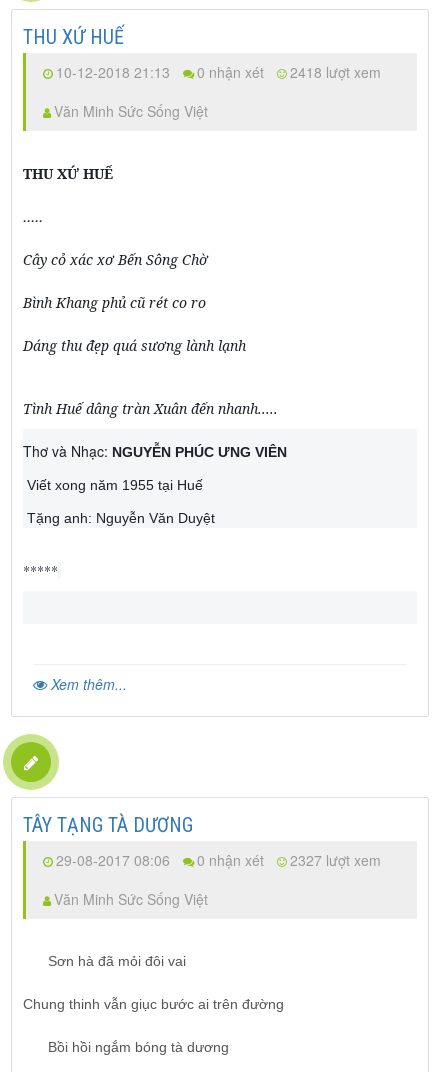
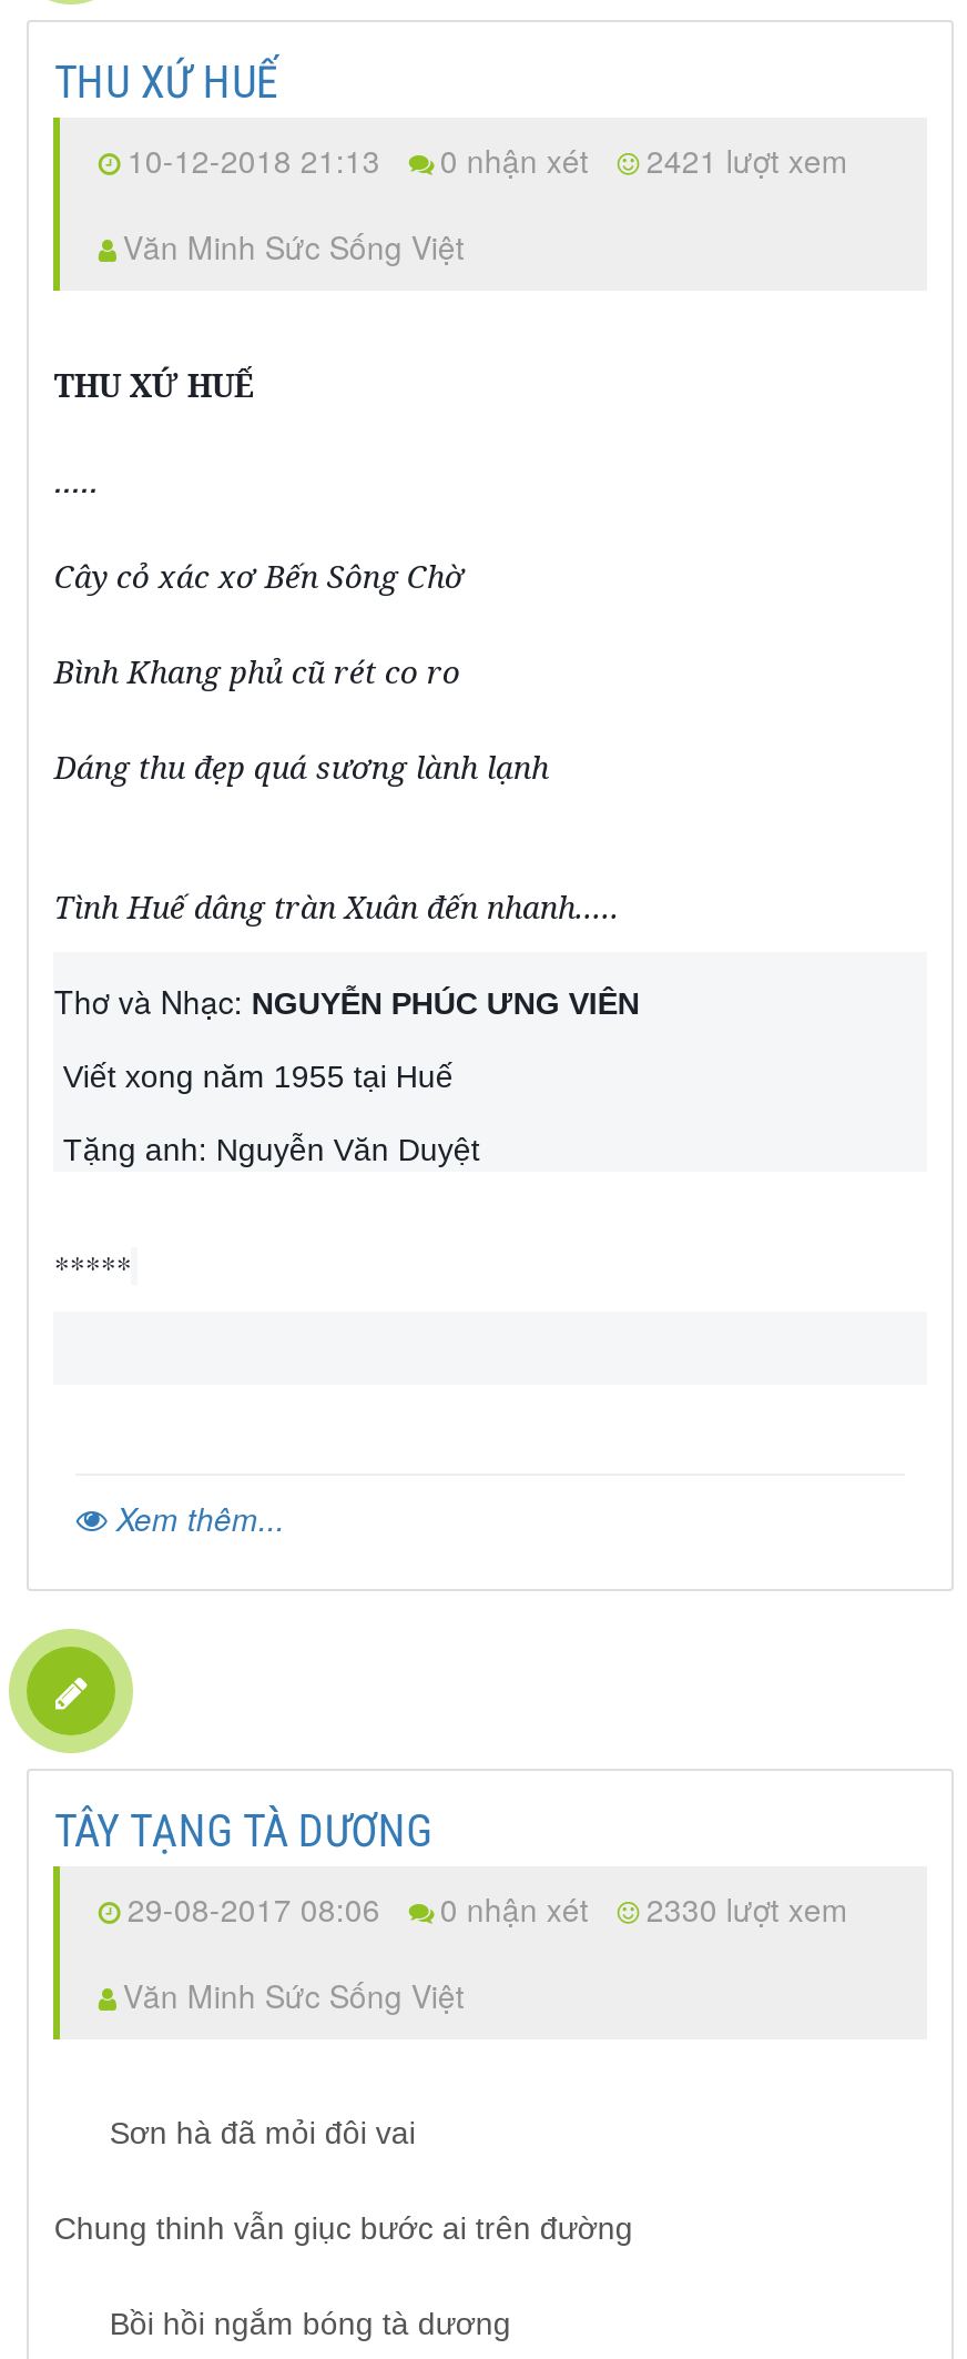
[56,62,381,82] 10-12-2018 21:13 0 nhận xét 2418 lượt xem -> [127,138,848,183] 10-12-2018 21:13 0 nhận xét 2421 lượt xem
[56,850,381,870] 29-08-2017 08:06 0 nhận xét 2327 lượt xem -> [127,1886,848,1931] 29-08-2017 08:06 0 nhận xét 2330 lượt xem

